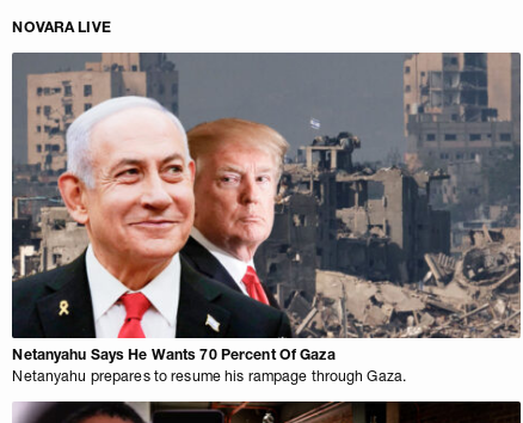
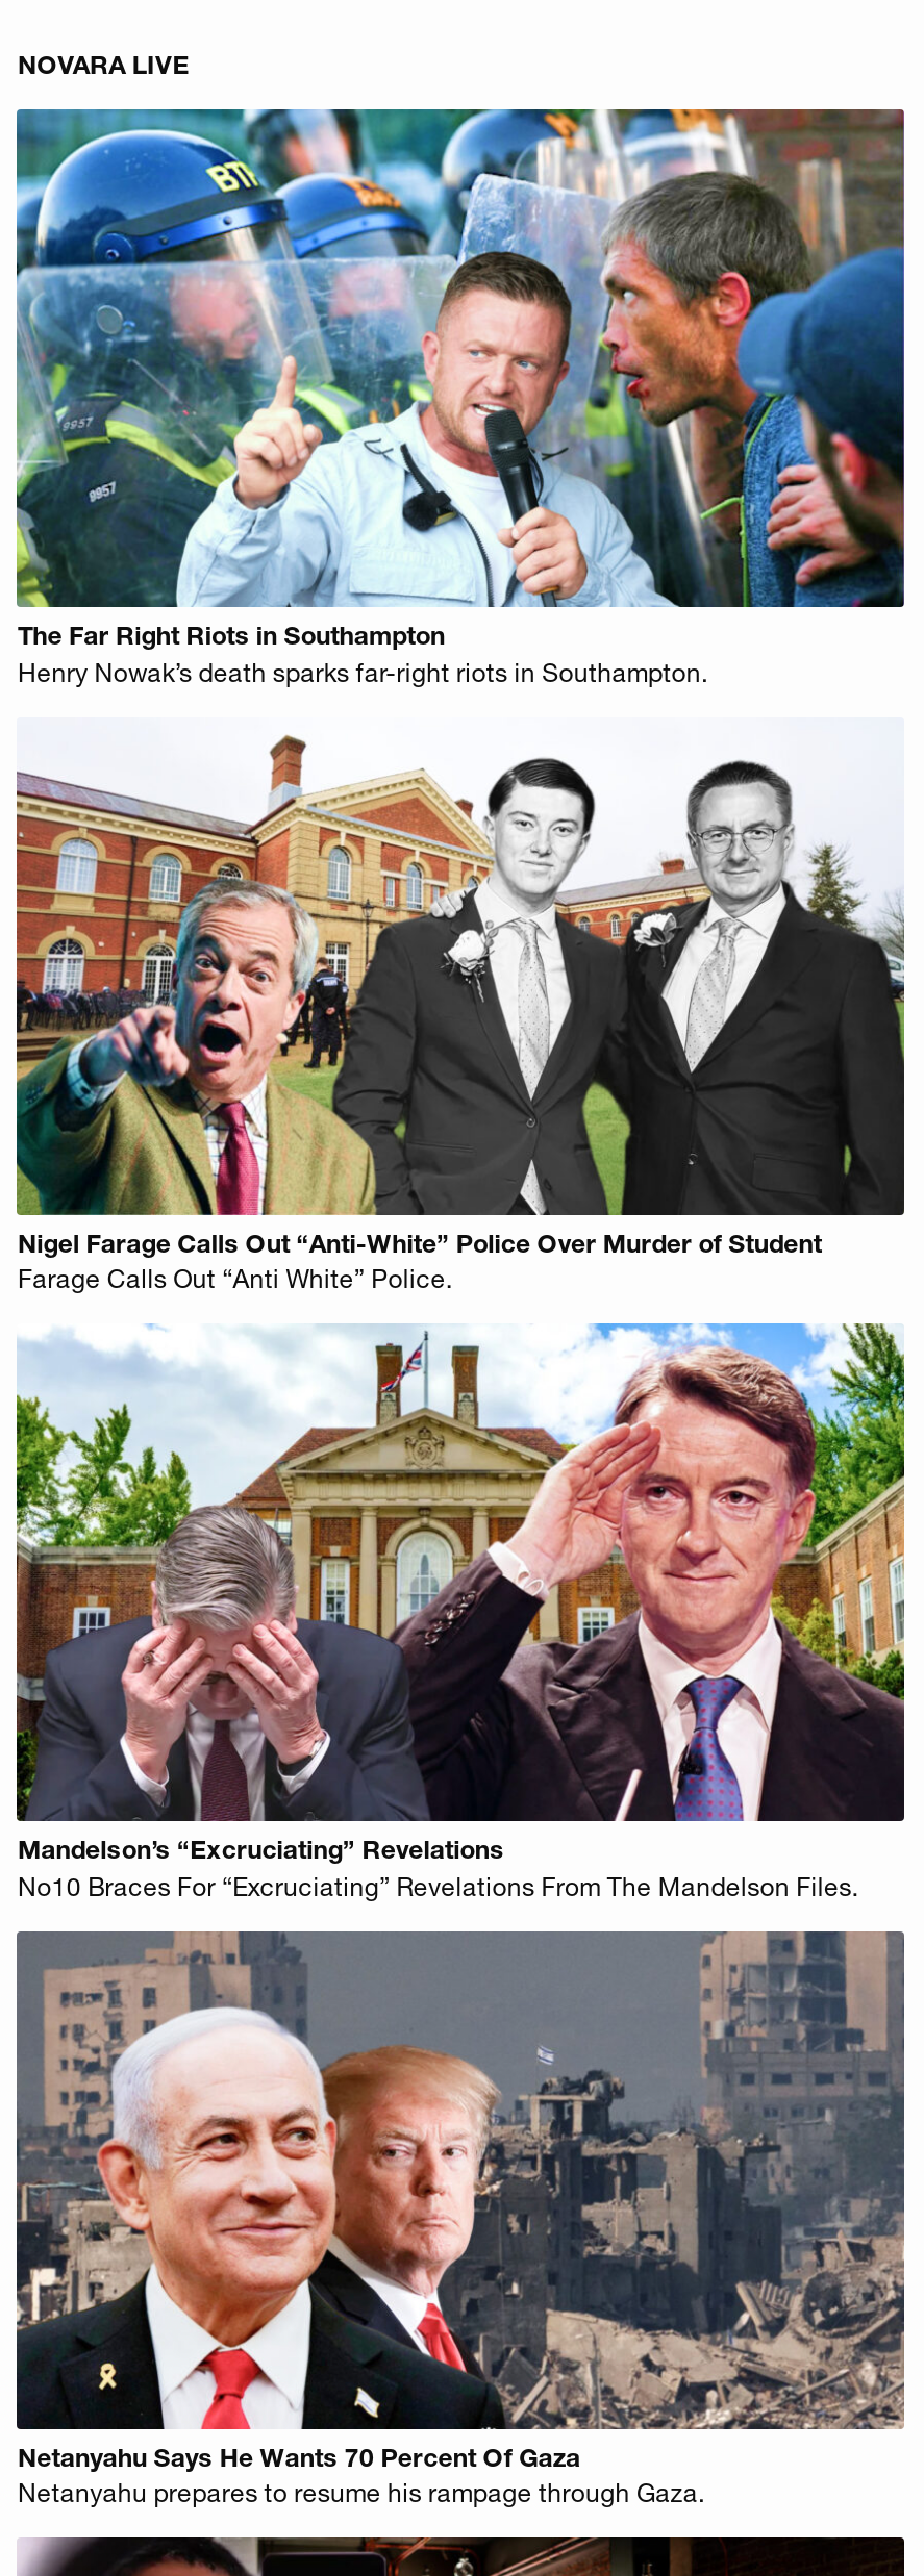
none -> [15,107,906,687] [image] | The Far Right Riots in Southampton | Henry Nowak’s death sparks far-right riots in Southampton.
none -> [15,734,906,1295] [image] | Nigel Farage Calls Out “Anti-White” Police Over Murder of Student | Farage Calls Out “Anti White” Police.
none -> [15,1321,906,1902] [image] | Mandelson’s “Excruciating” Revelations | No10 Braces For “Excruciating” Revelations From The Mandelson Files.

